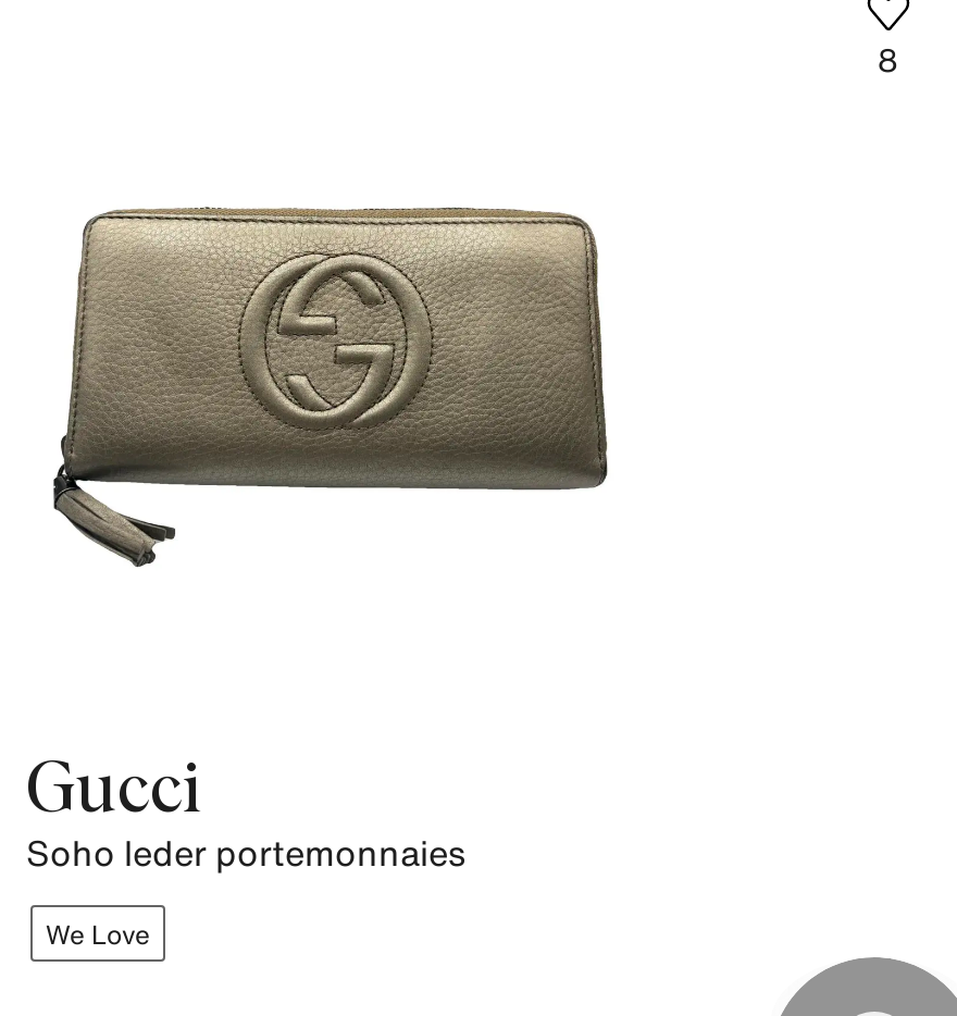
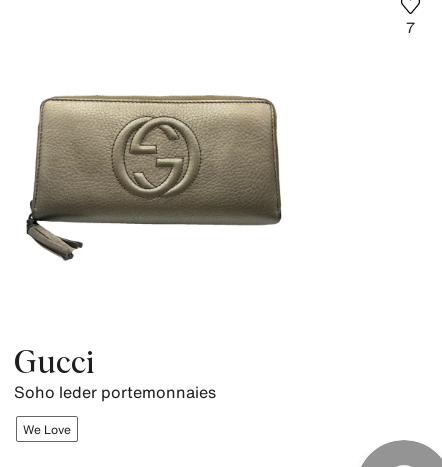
[878,37,897,83] 8 -> [405,17,414,38] 7

